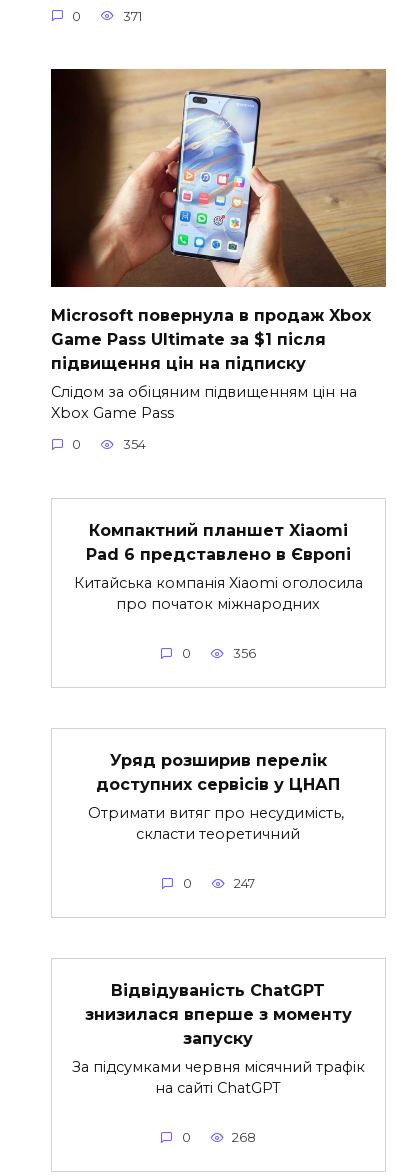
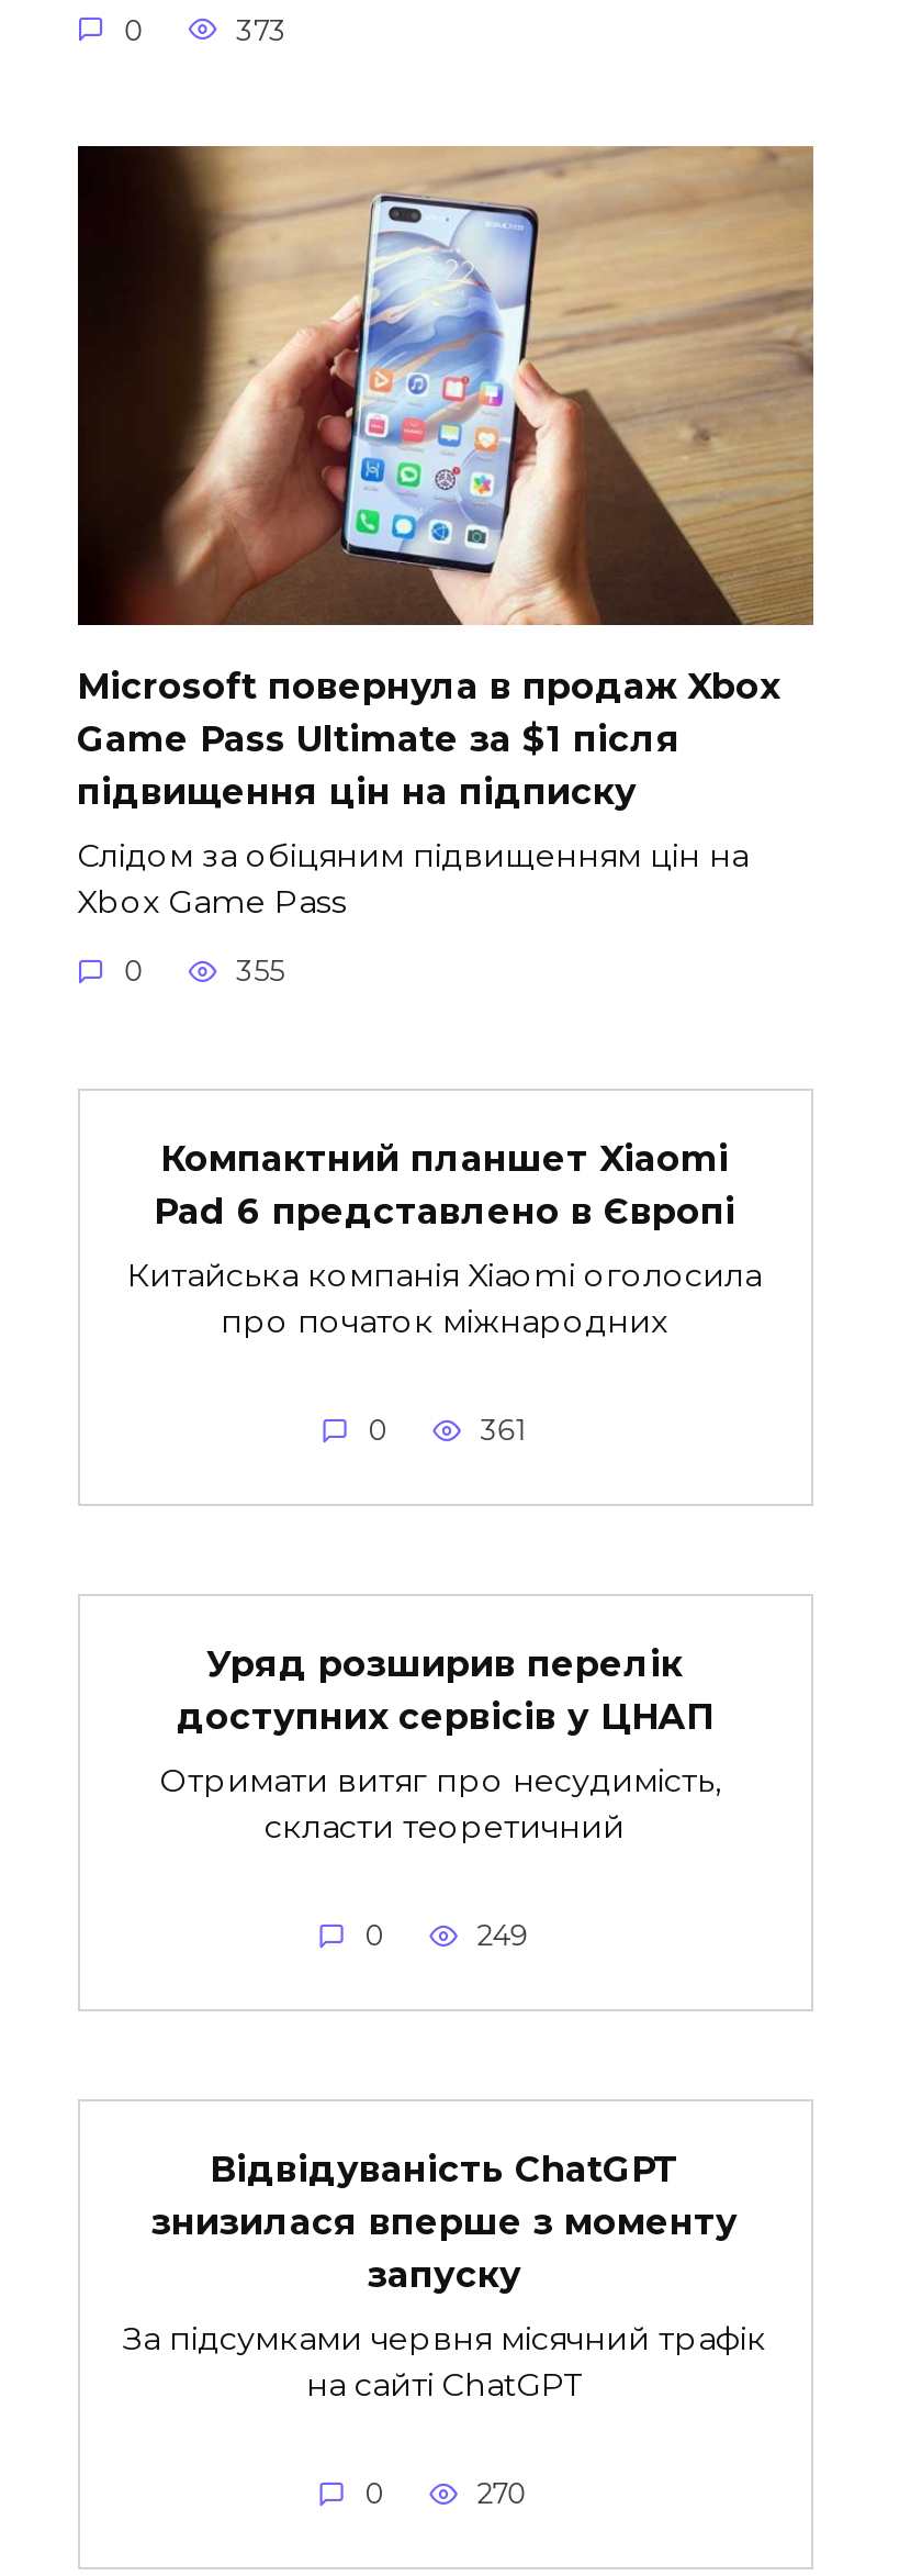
[123,9,142,24] 371 -> [236,13,286,46] 373
[123,437,146,452] 354 -> [236,955,284,988] 355
[233,646,256,661] 356 -> [480,1414,524,1447] 361
[234,876,255,891] 247 -> [477,1919,528,1952] 249
[232,1130,256,1145] 268 -> [477,2477,528,2510] 270

